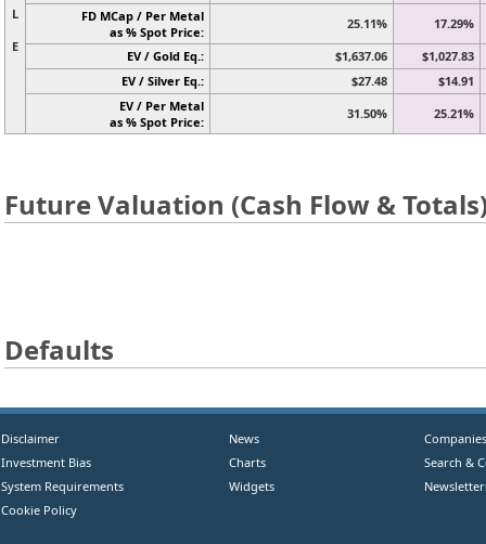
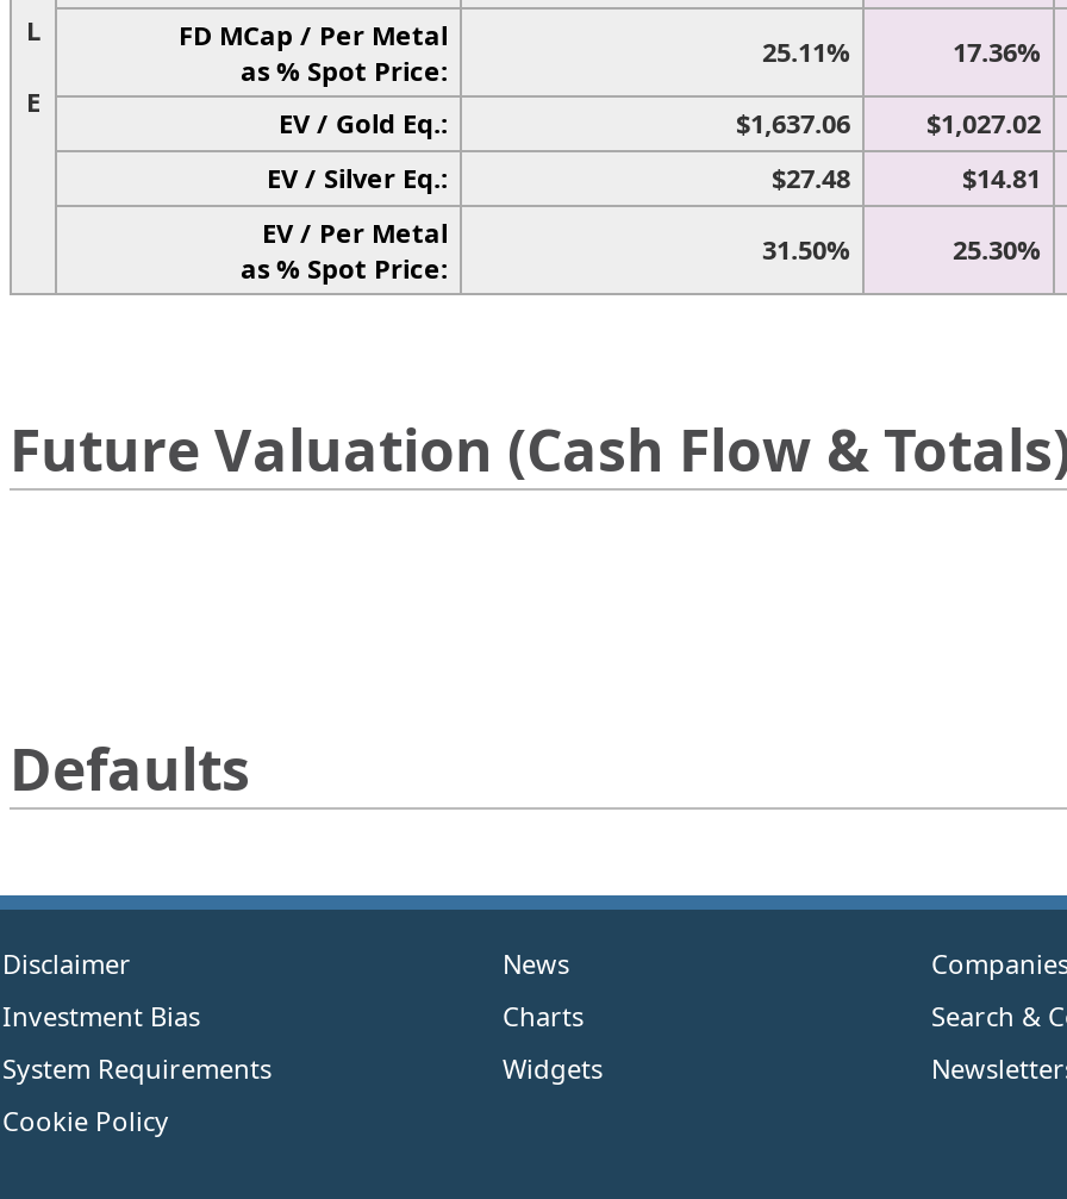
[434,15,474,31] 17.29% -> [953,32,1041,68] 17.36%
[422,47,474,64] $1,027.83 -> [926,104,1041,140] $1,027.02
[438,72,474,88] $14.91 -> [962,159,1041,194] $14.81
[434,105,474,121] 25.21% -> [953,230,1041,266] 25.30%

